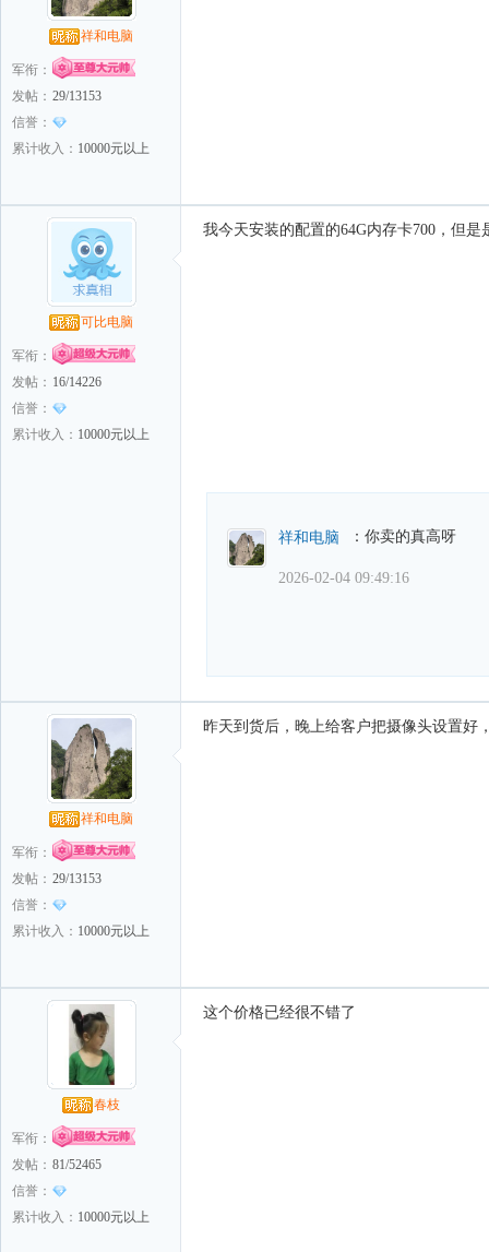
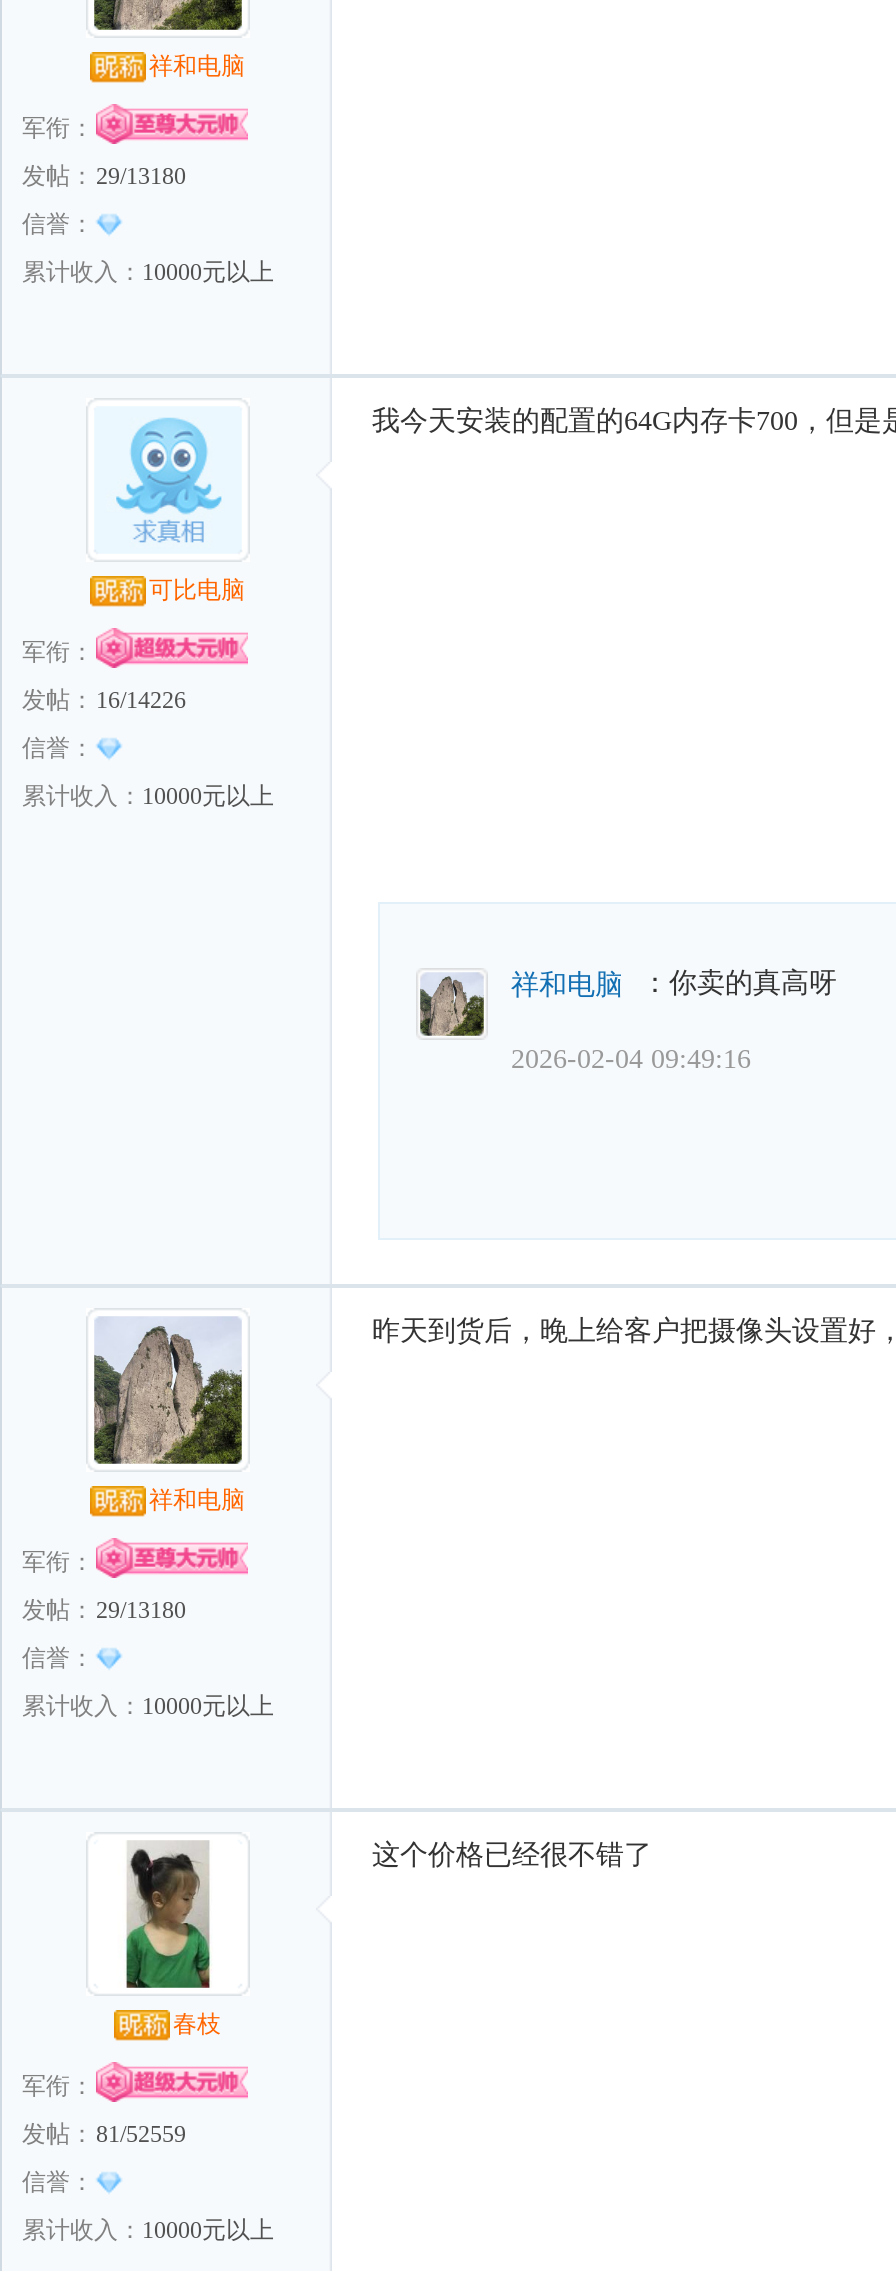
[12,89,102,104] 发帖：29/13153 -> [22,162,186,190] 发帖：29/13180
[12,871,102,887] 发帖：29/13153 -> [22,1596,186,1624] 发帖：29/13180
[12,1157,102,1173] 发帖：81/52465 -> [22,2120,186,2148] 发帖：81/52559

